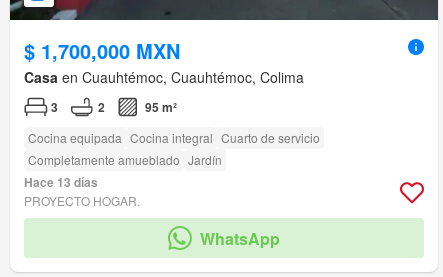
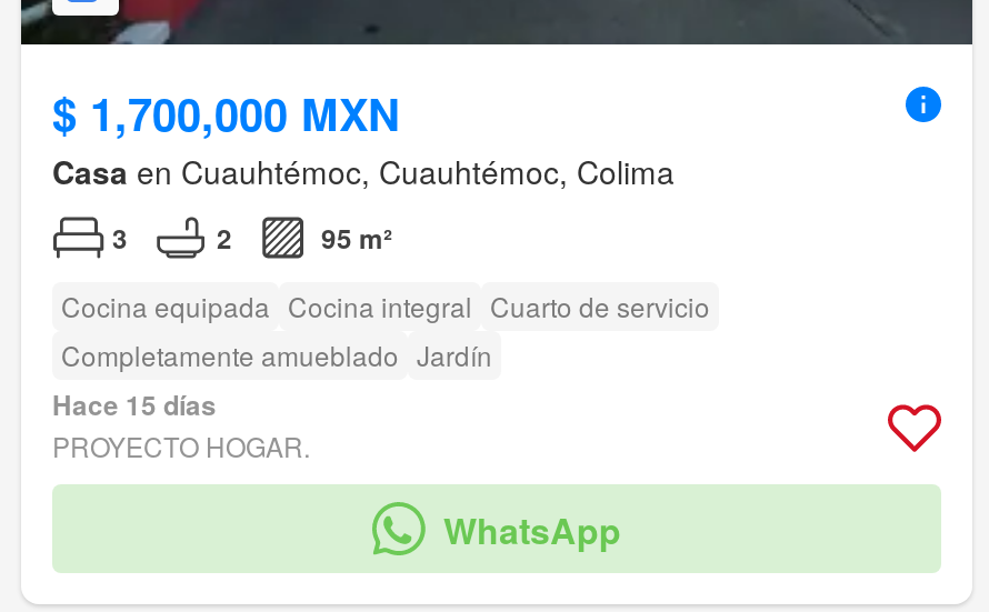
[24,173,98,191] Hace 13 días -> [52,385,217,425] Hace 15 días

